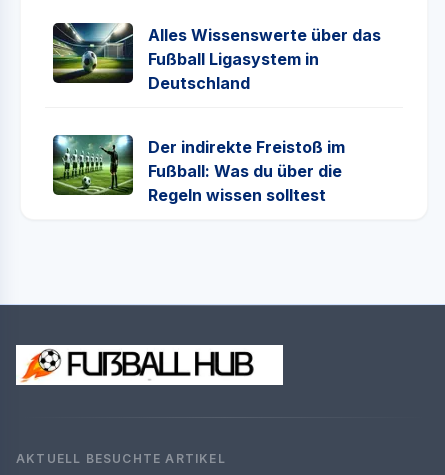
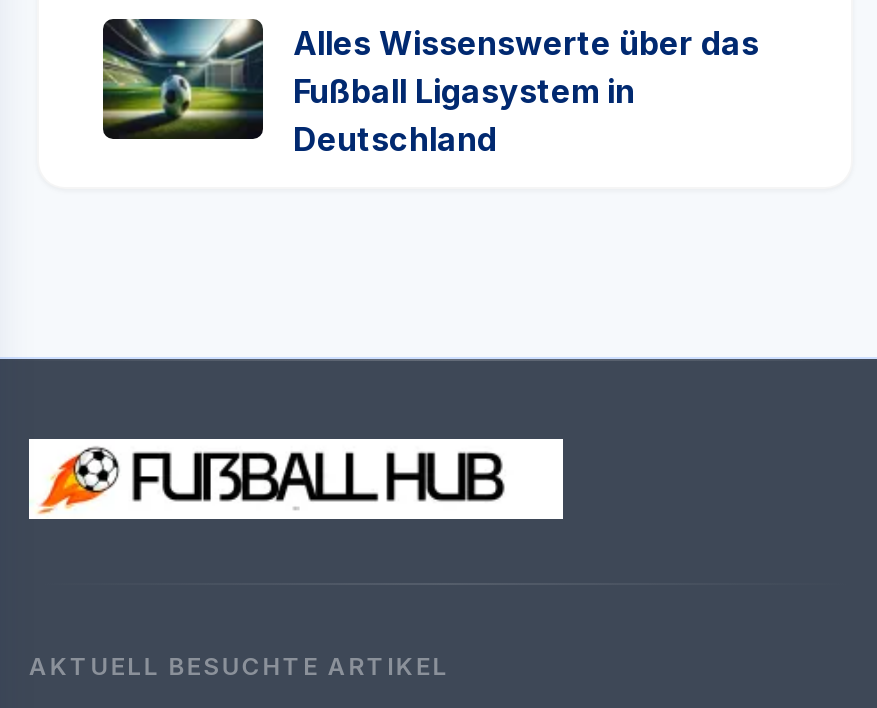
[52,134,345,205] [image] | Der indirekte Freistoß im | Fußball: Was du über die | Regeln wissen solltest -> none

